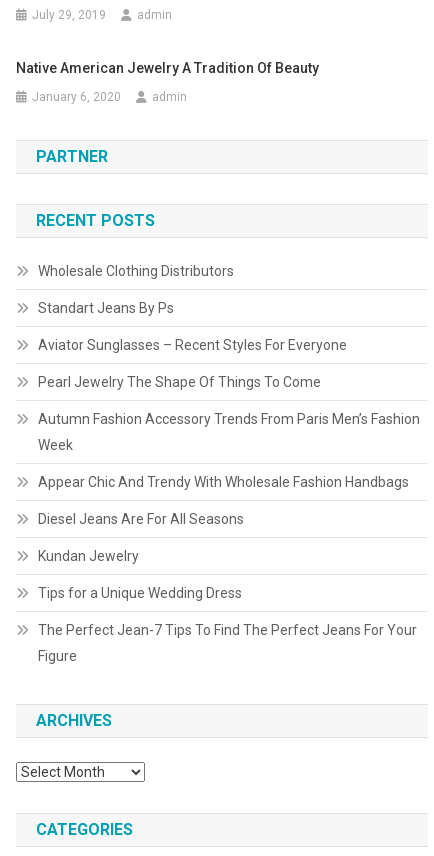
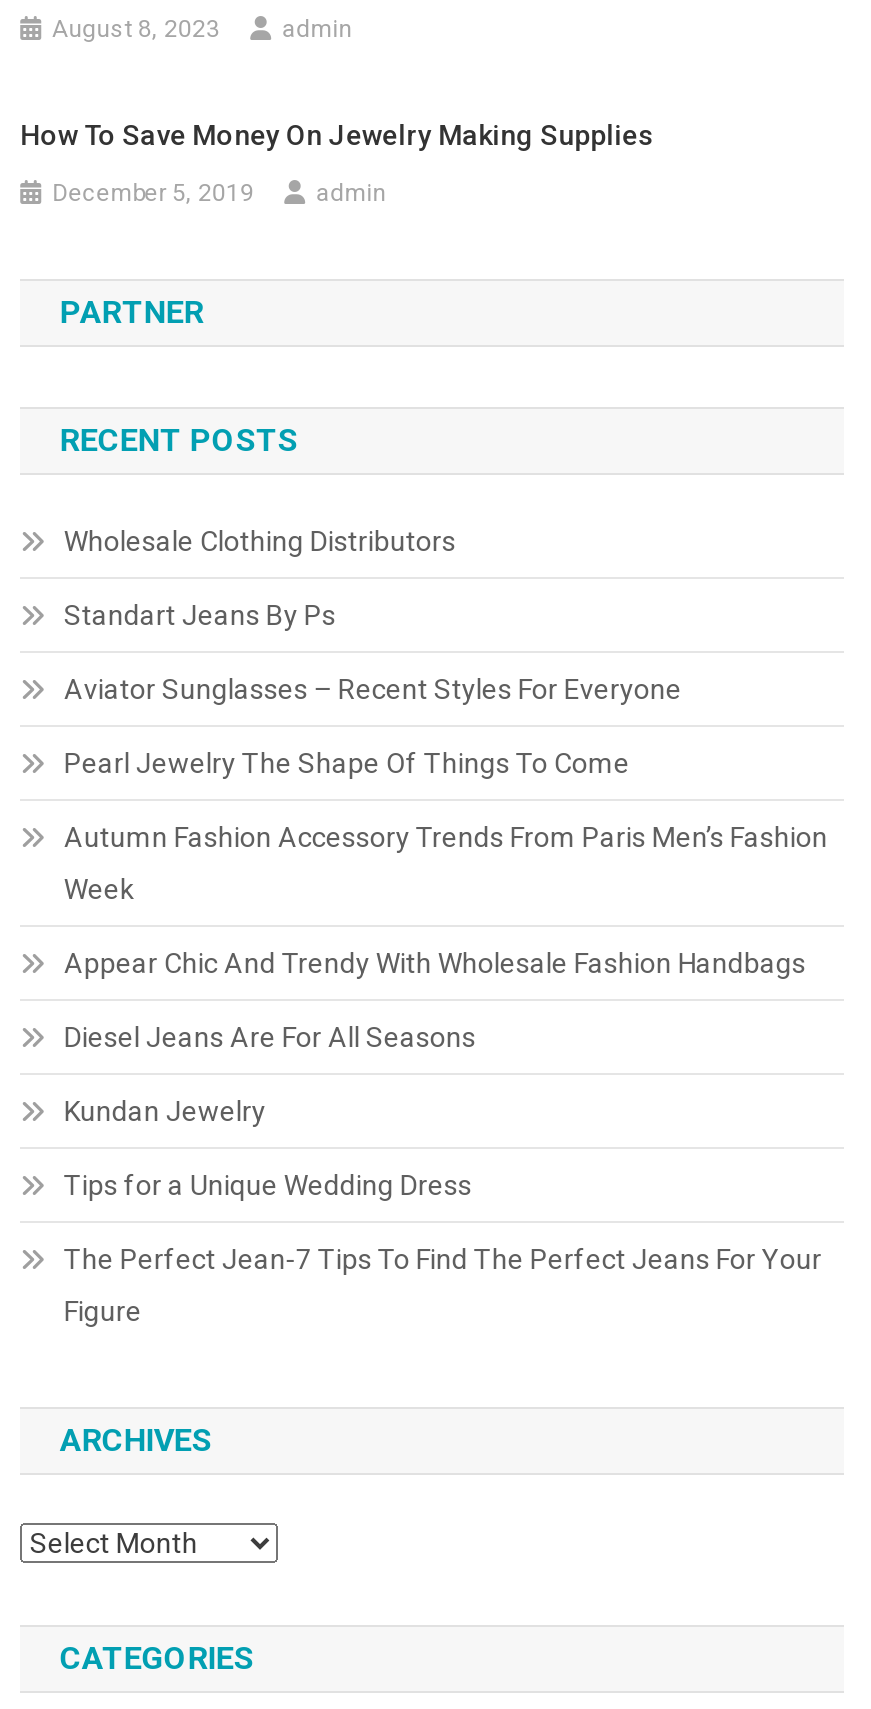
[32,8,106,22] July 29, 2019 -> [52,15,220,43] August 8, 2023
[16,60,319,76] Native American Jewelry A Tradition Of Beauty -> [20,119,654,151] How To Save Money On Jewelry Making Supplies
[32,90,121,104] January 6, 2020 -> [52,179,254,207] December 5, 2019

